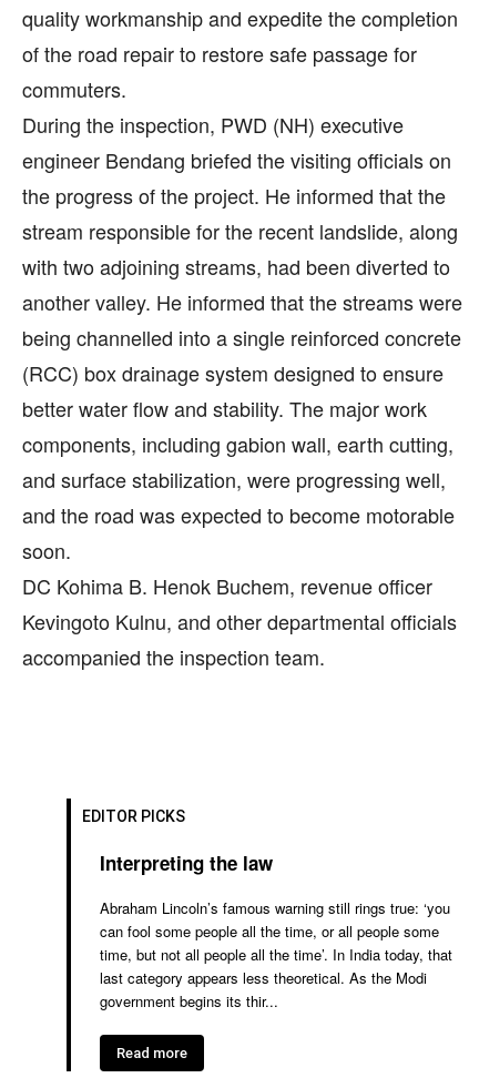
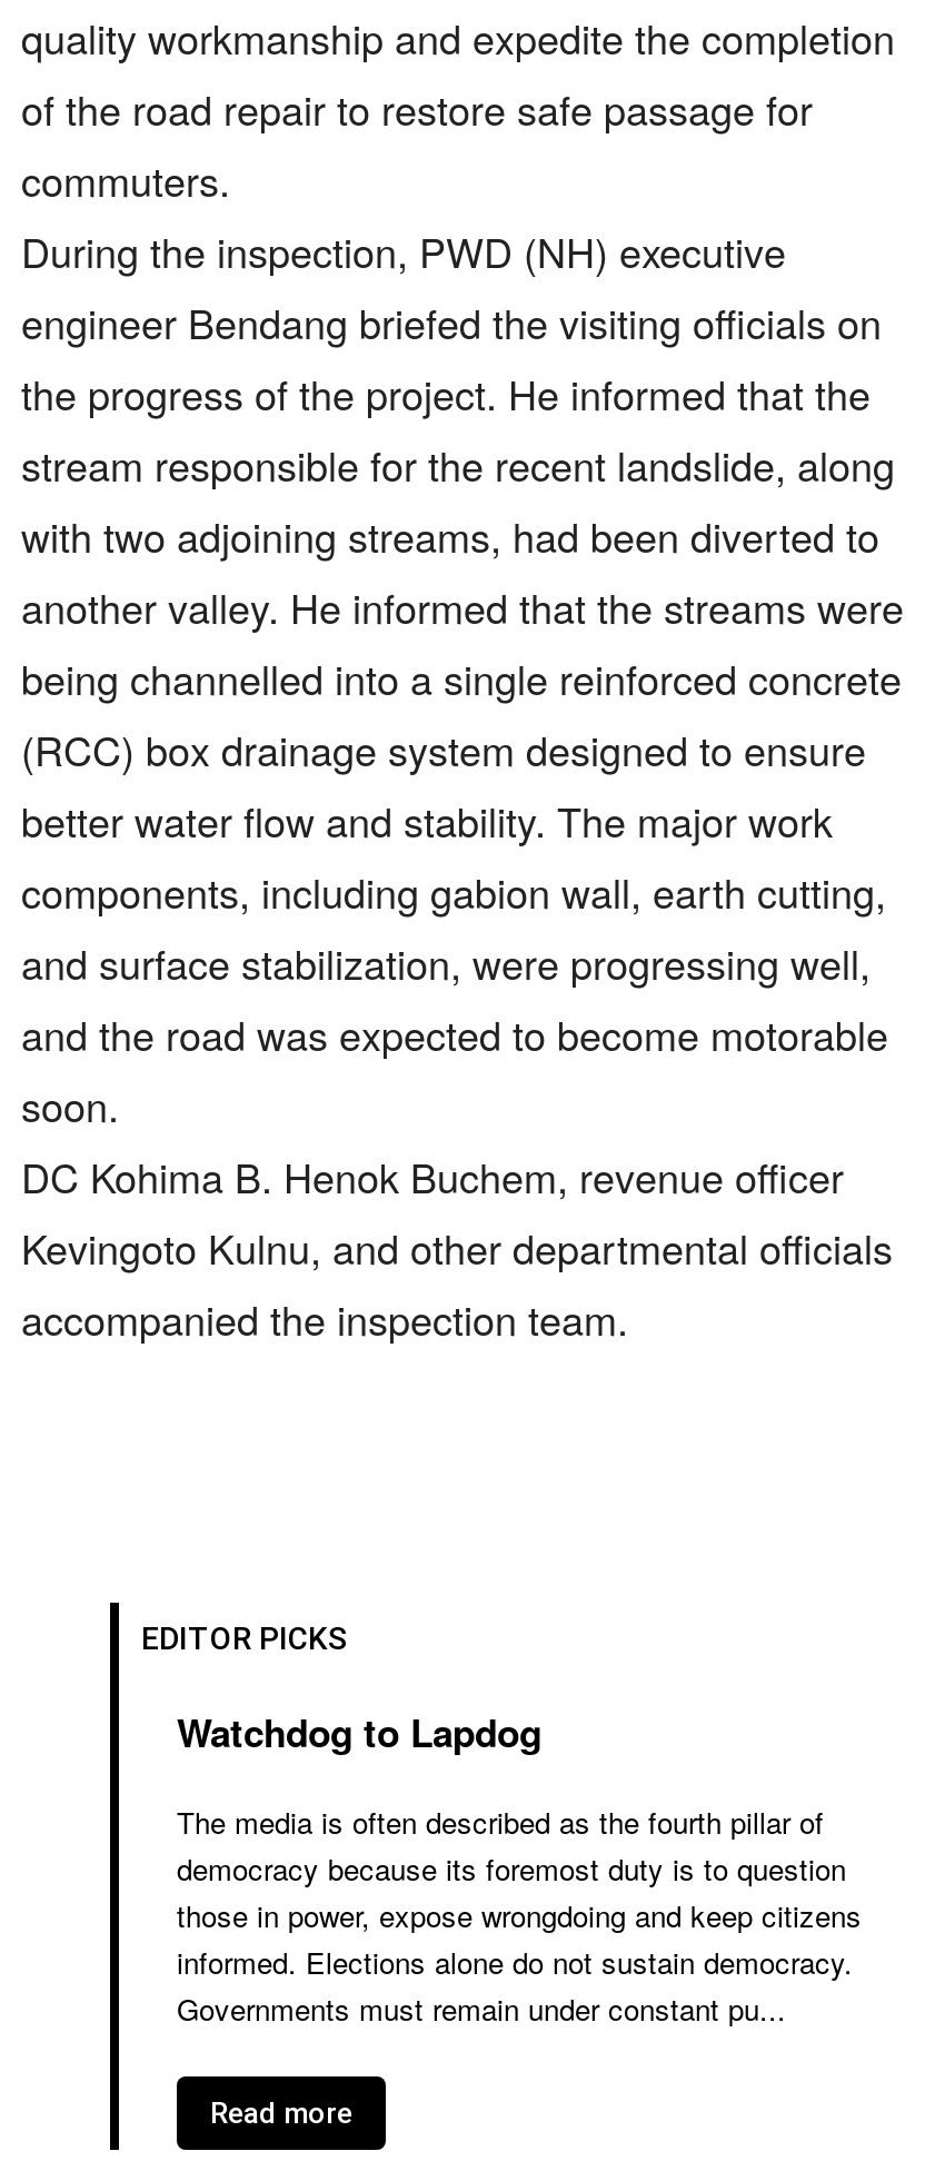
[100,850,273,876] Interpreting the law -> [177,1704,541,1758] Watchdog to Lapdog
[100,897,452,1012] Abraham Lincoln’s famous warning still rings true: ‘you | can fool some people all the time, or all people some | time, but not all people all the time’. In India today, that | last category appears less theoretical. As the Modi | government begins its thir... -> [177,1800,862,2029] The media is often described as the fourth pillar of | democracy because its foremost duty is to question | those in power, expose wrongdoing and keep citizens | informed. Elections alone do not sustain democracy. | Governments must remain under constant pu...

